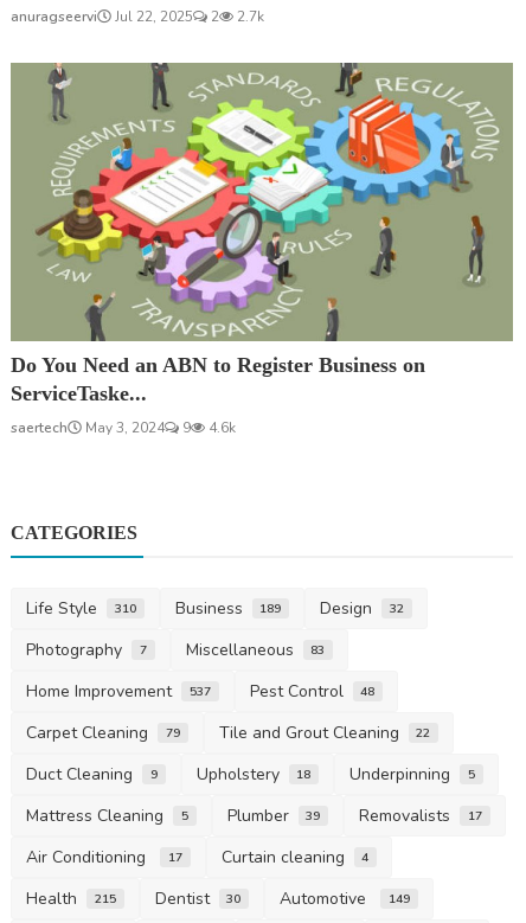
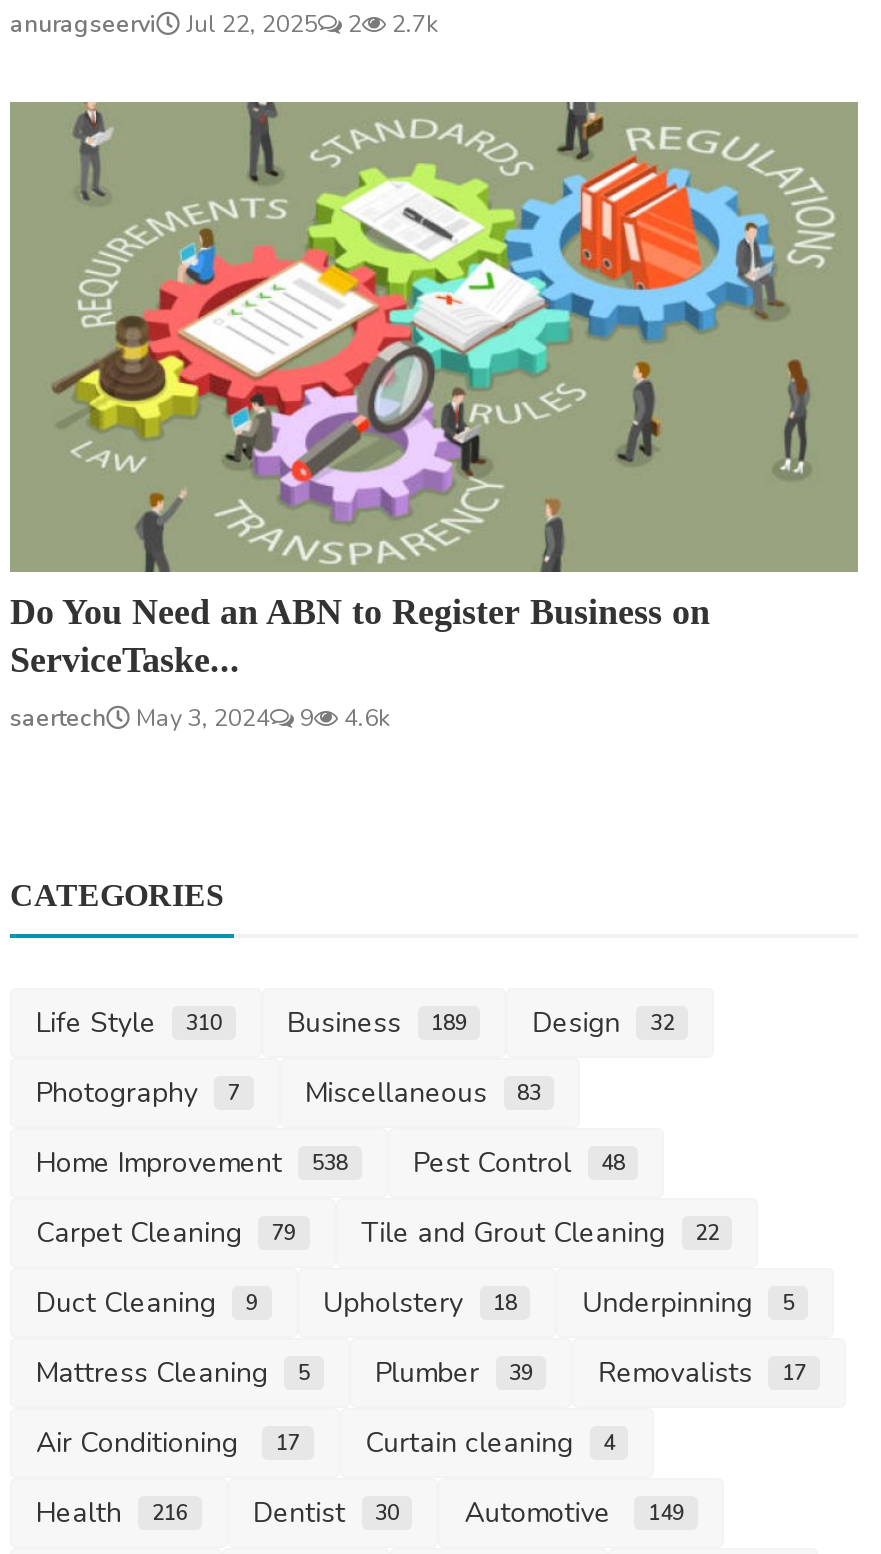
[26,680,211,702] Home Improvement 537 -> [36,1144,348,1182] Home Improvement 538
[26,887,410,910] Health 215 Dentist 30 Automotive 149 -> [36,1494,684,1532] Health 216 Dentist 30 Automotive 149

